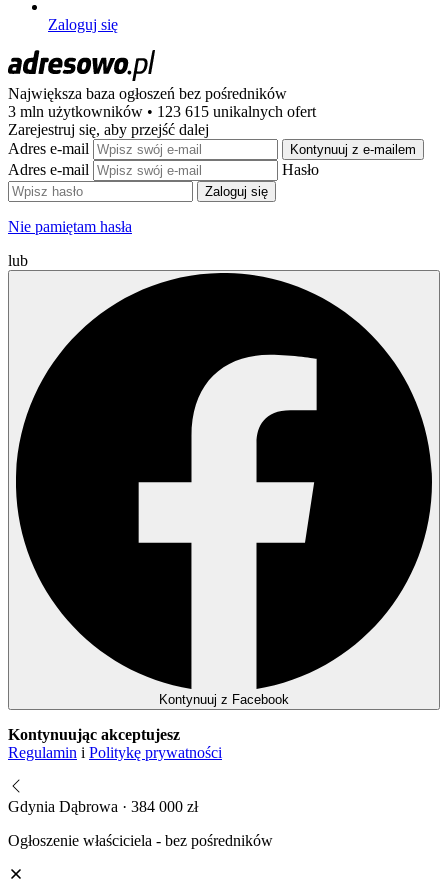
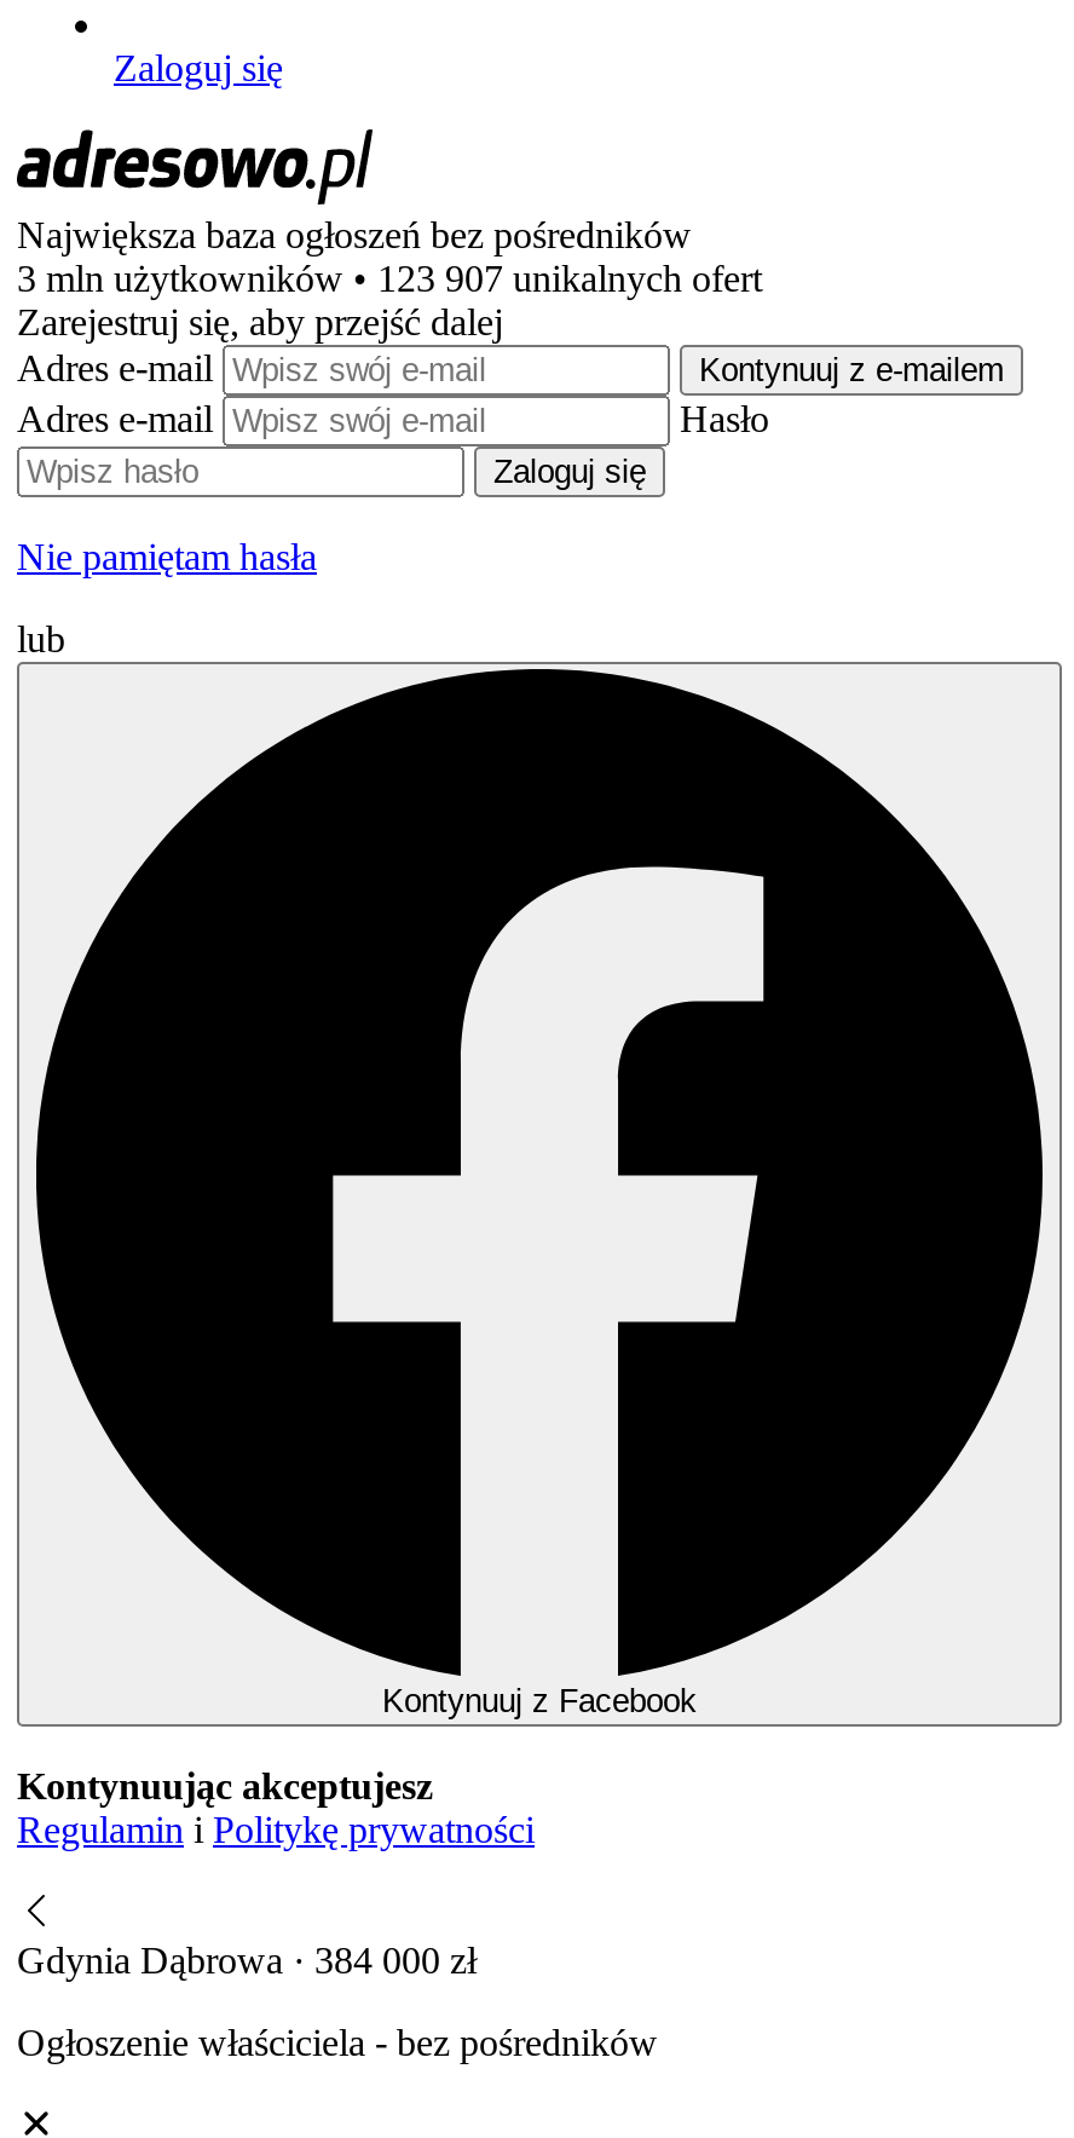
[8,103,316,120] 3 mln użytkowników • 123 615 unikalnych ofert -> [17,257,762,298] 3 mln użytkowników • 123 907 unikalnych ofert

